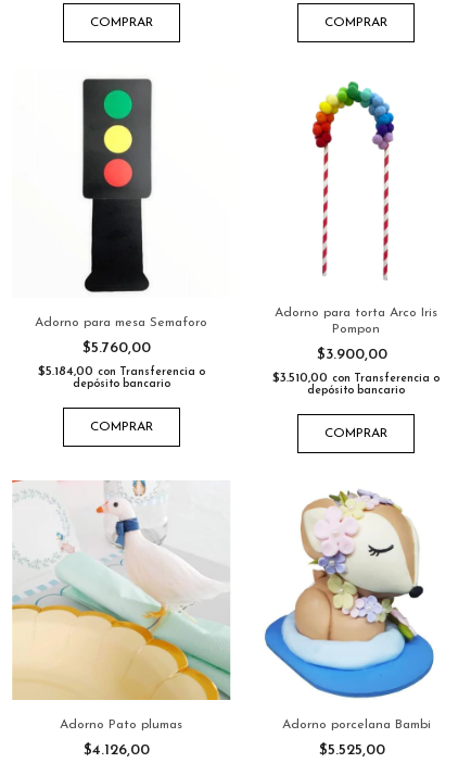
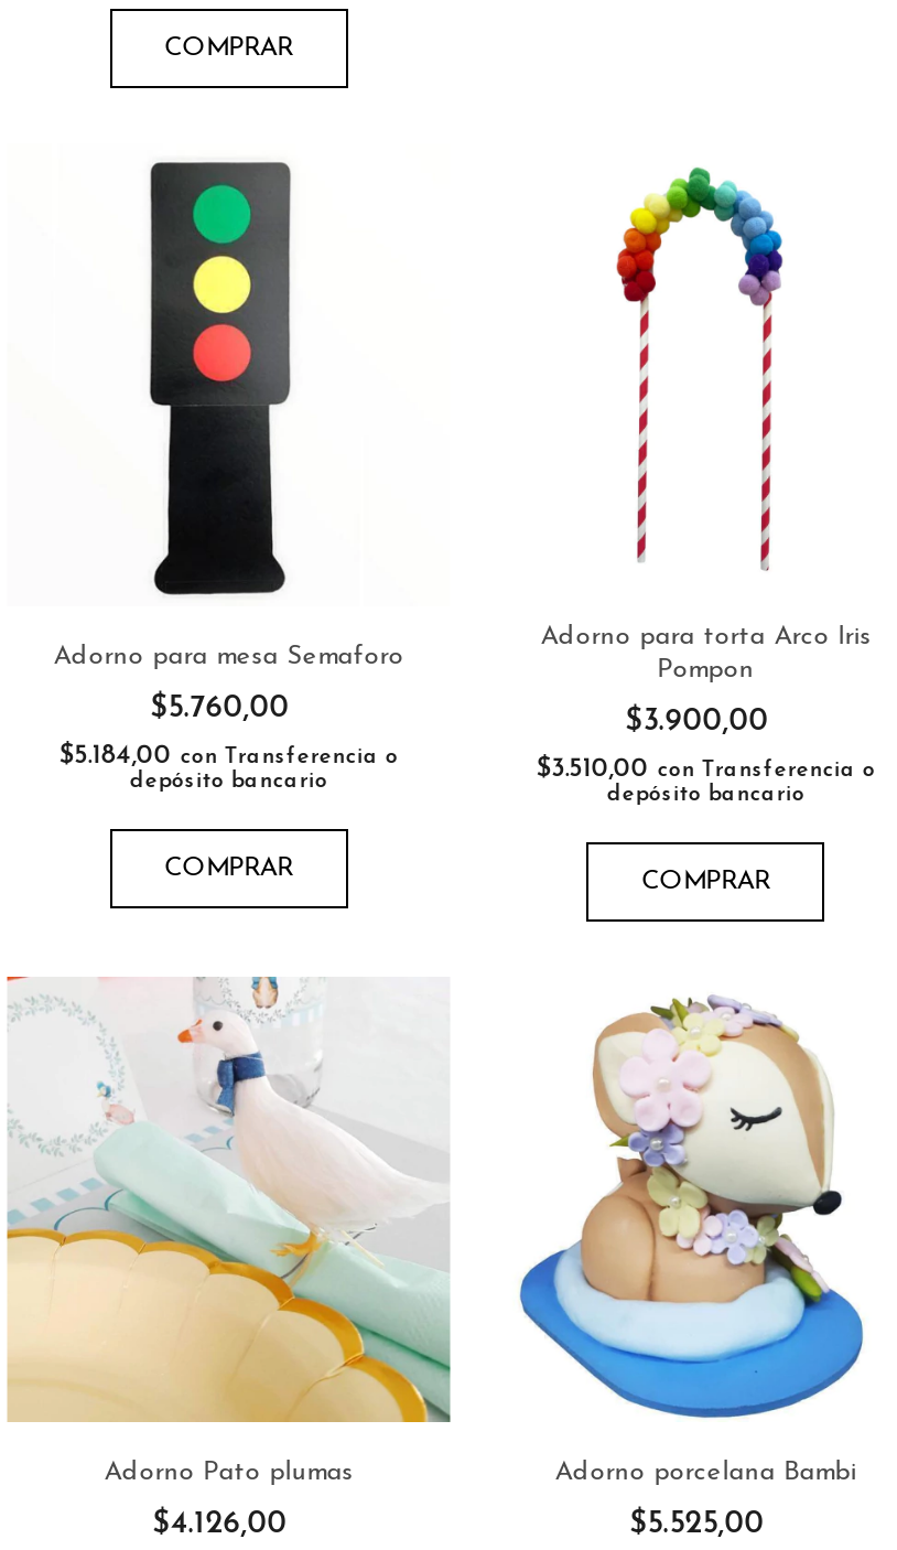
[325,16,388,29] COMPRAR -> none

